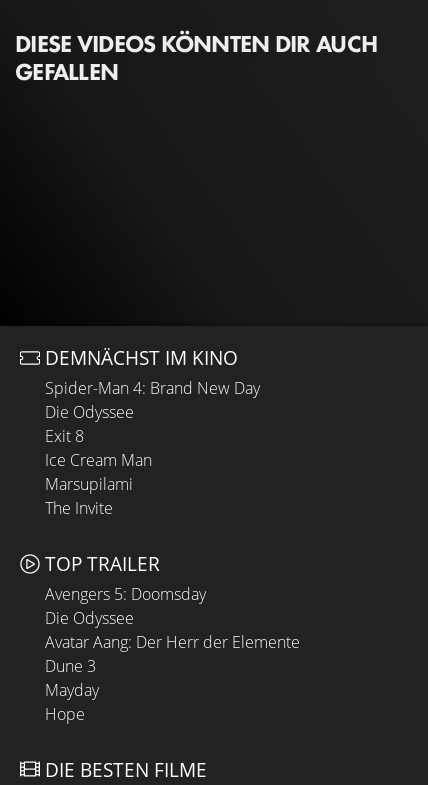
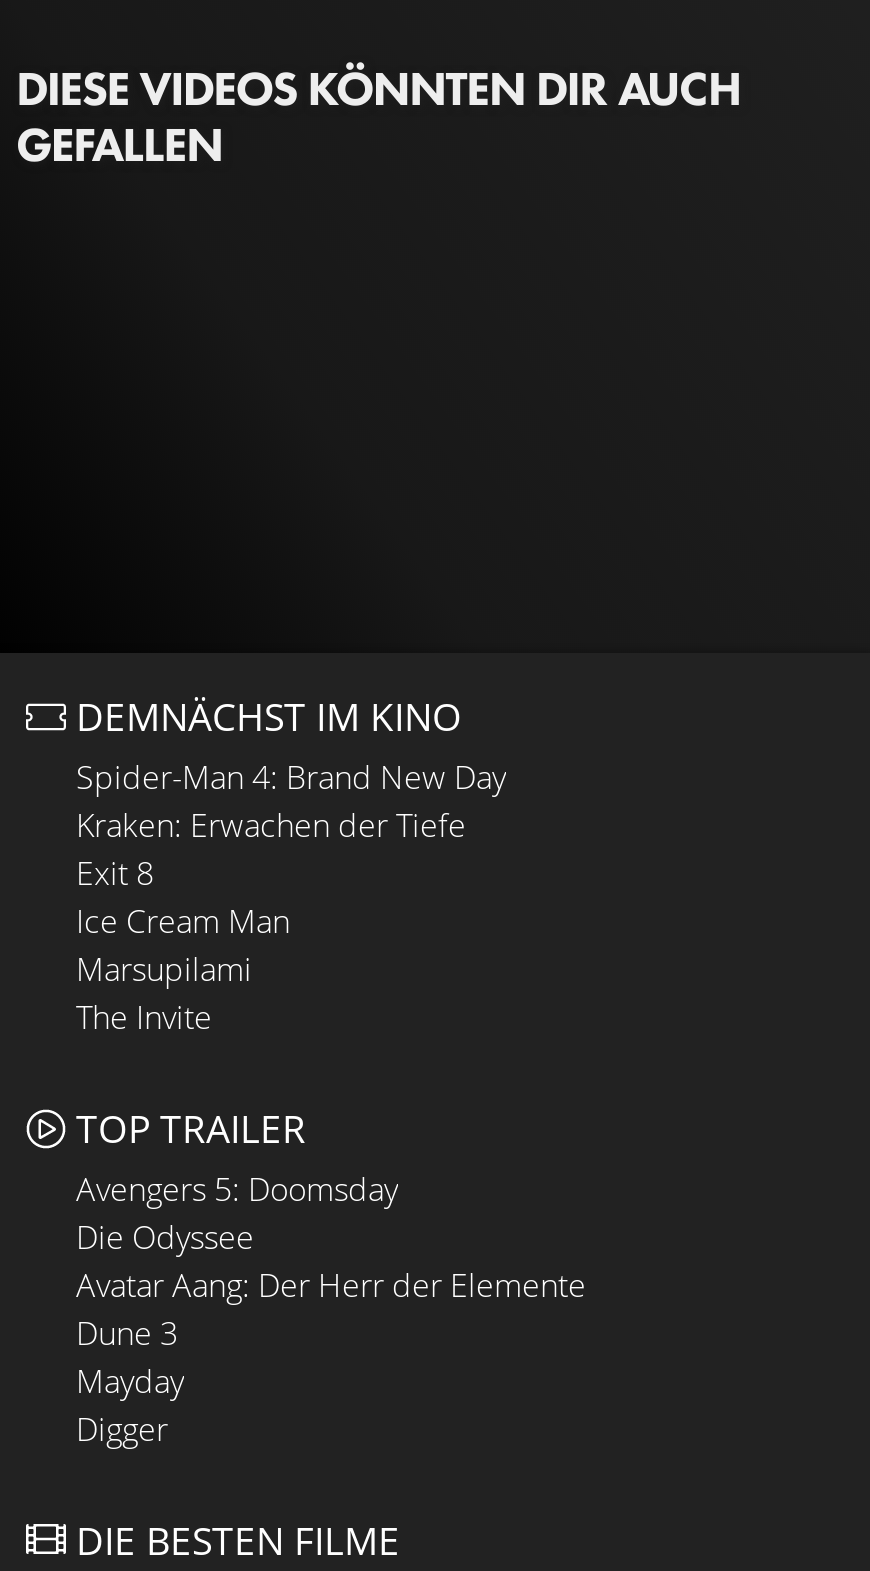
[45,401,134,423] Die Odyssee -> [76,803,466,847] Kraken: Erwachen der Tiefe
[45,702,85,724] Hope -> [76,1406,168,1450] Digger

